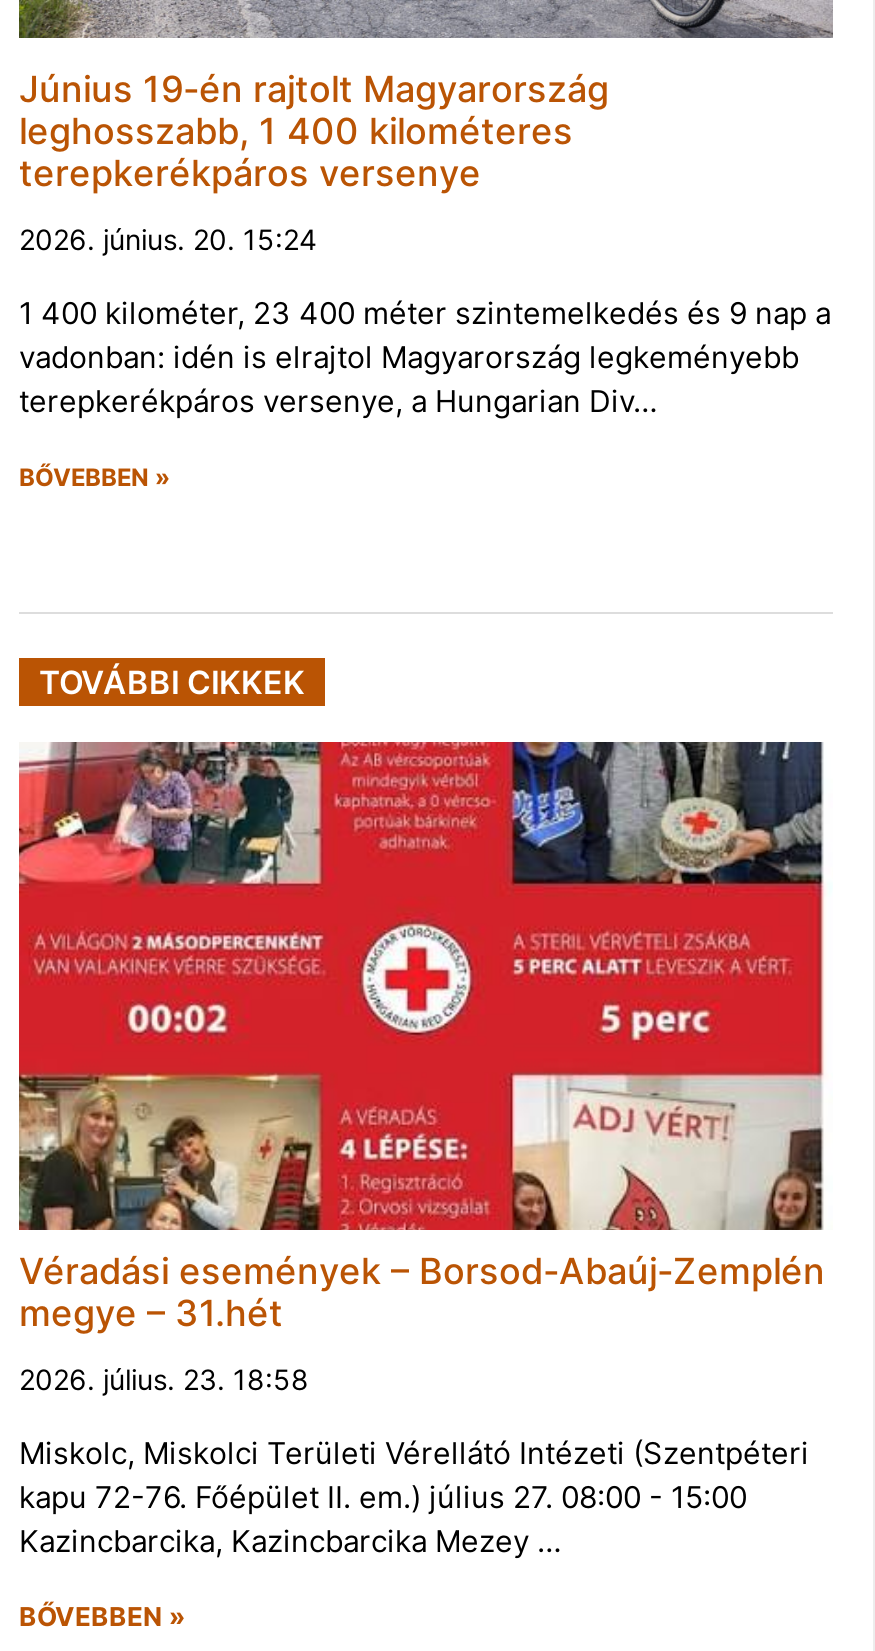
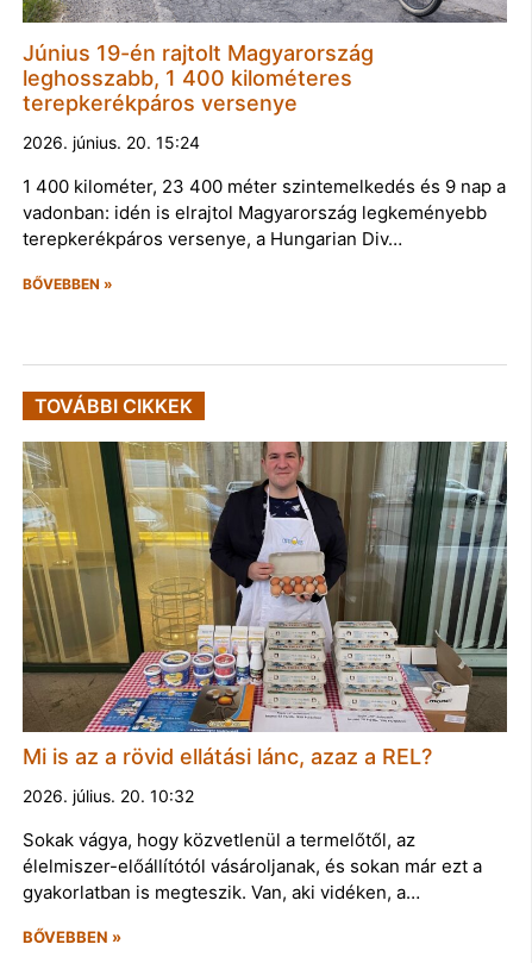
[17,740,833,1334] [image] | Véradási események – Borsod-Abaúj-Zemplén | megye – 31.hét -> [21,440,508,769] [image] | Mi is az a rövid ellátási lánc, azaz a REL?
[19,1362,309,1396] 2026. július. 23. 18:58 -> [23,786,194,806] 2026. július. 20. 10:32
[19,1434,809,1560] Miskolc, Miskolci Területi Vérellátó Intézeti (Szentpéteri | kapu 72-76. Főépület II. em.) július 27. 08:00 - 15:00 | Kazincbarcika, Kazincbarcika Mezey … -> [23,828,482,903] Sokak vágya, hogy közvetlenül a termelőtől, az | élelmiszer-előállítótól vásároljanak, és sokan már ezt a | gyakorlatban is megteszik. Van, aki vidéken, a…

